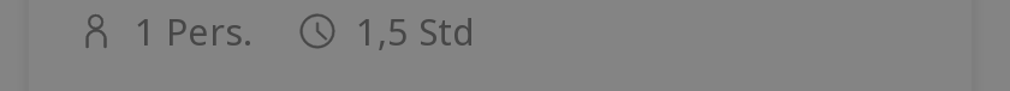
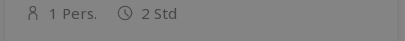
[356,6,474,54] 1,5 Std -> [141,2,177,22] 2 Std

